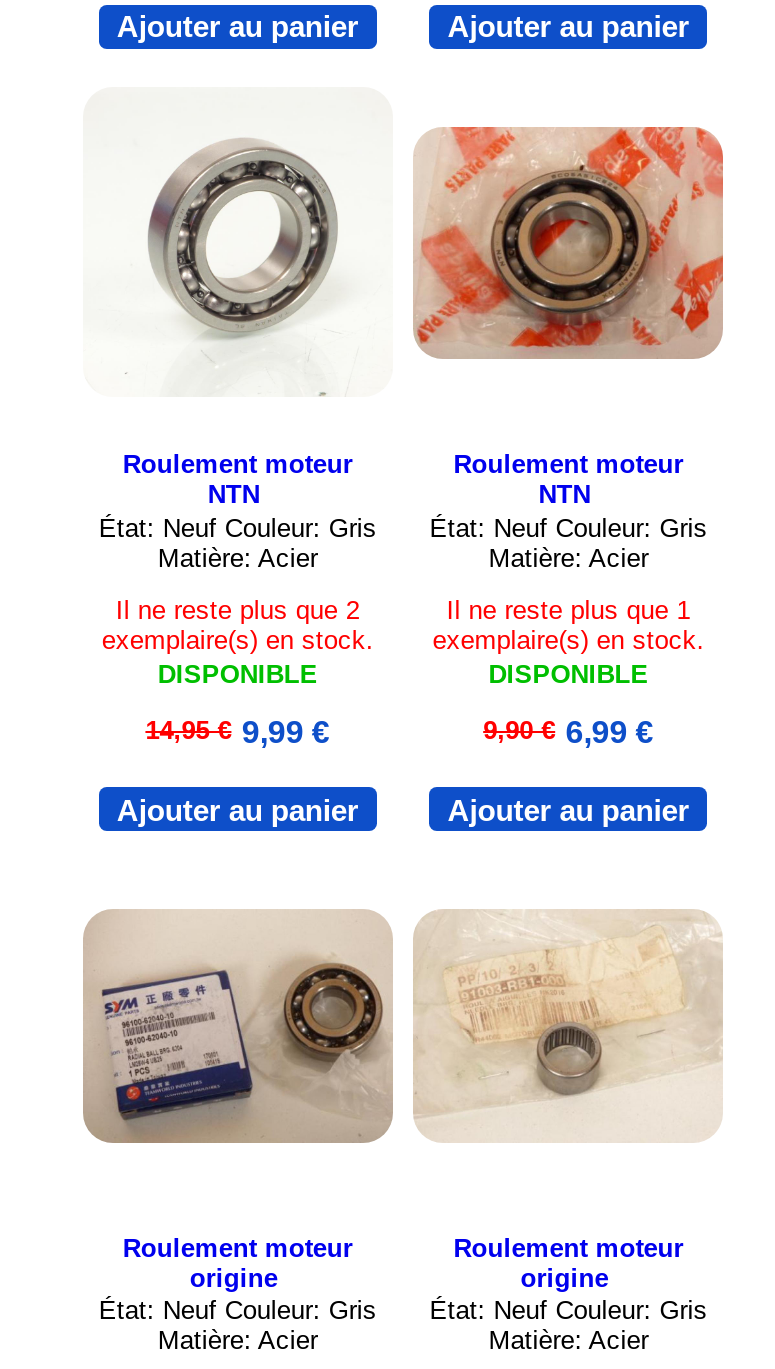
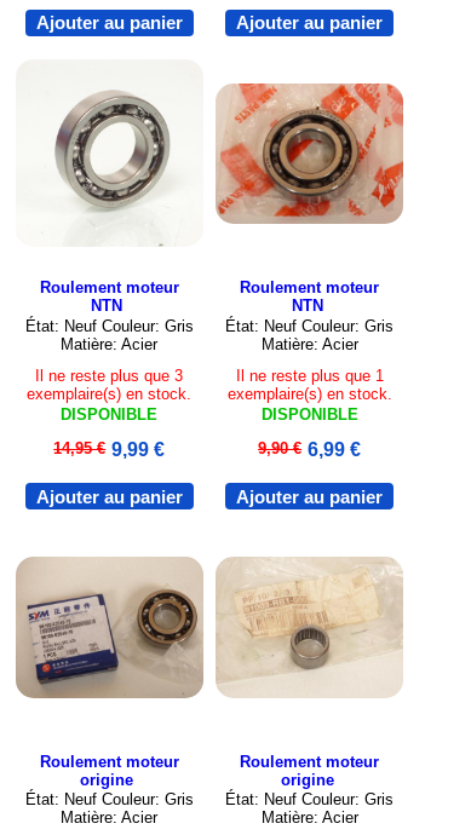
[116,596,360,626] Il ne reste plus que 2 -> [35,367,183,385] Il ne reste plus que 3

